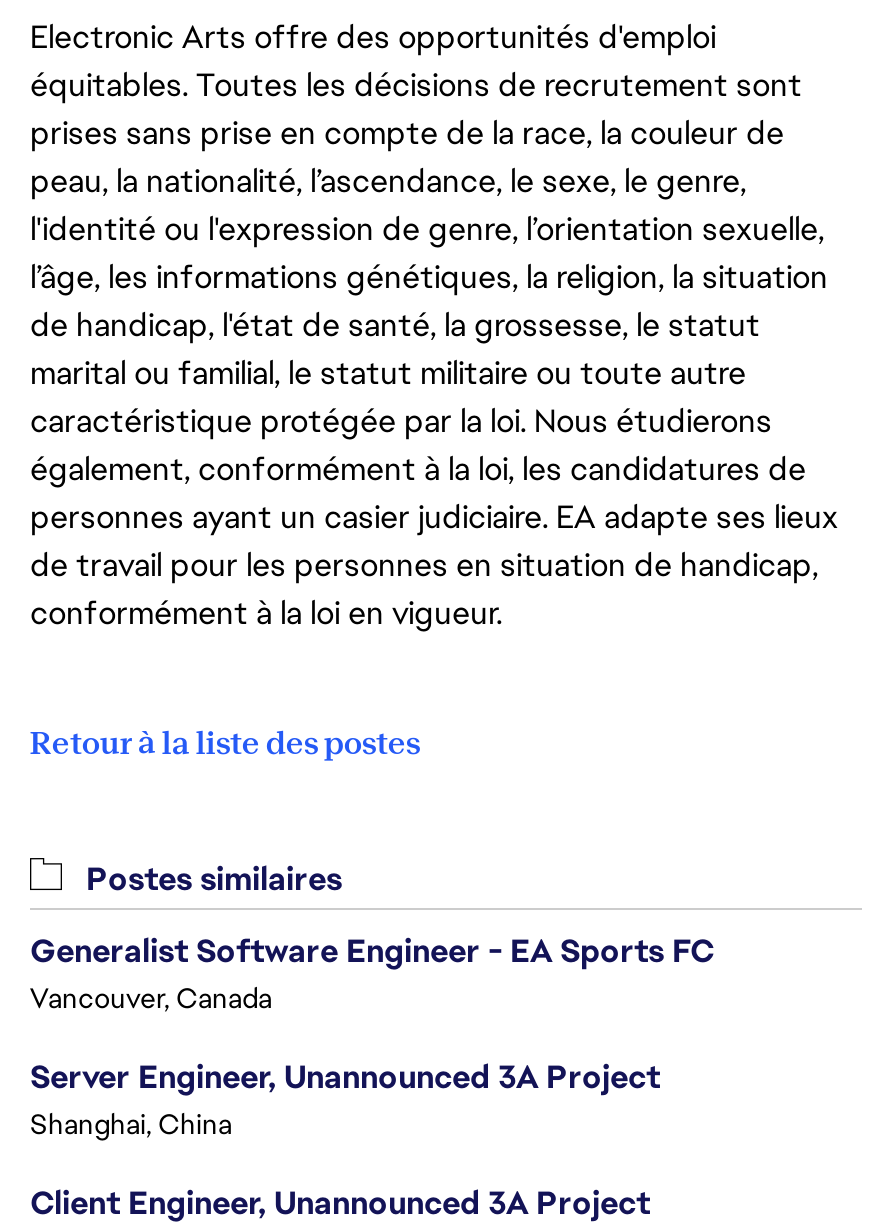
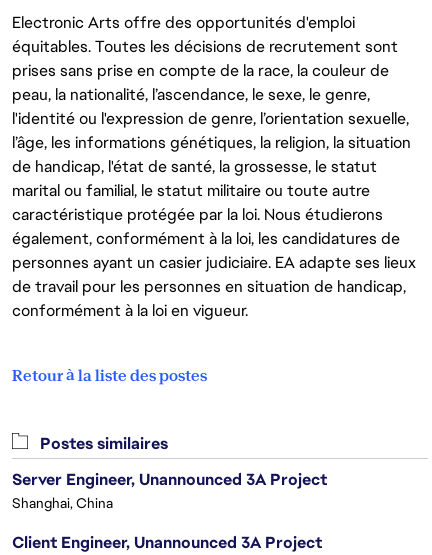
[30,930,714,1016] Generalist Software Engineer - EA Sports FC | Vancouver, Canada -> none

